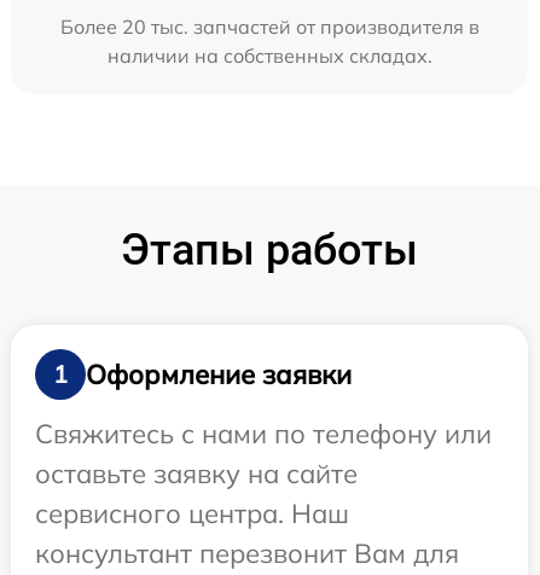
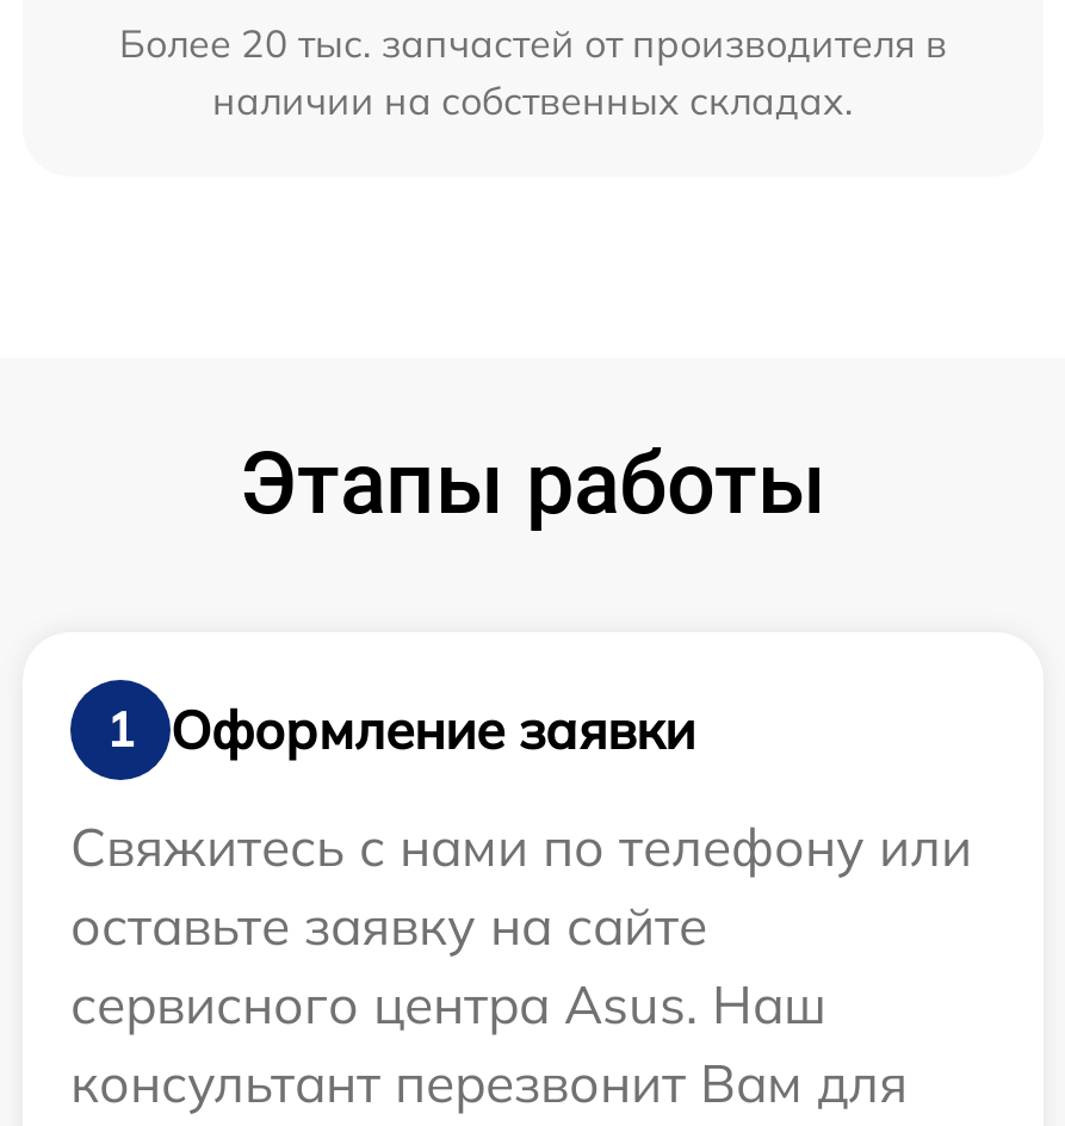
[35,497,349,531] сервисного центра. Наш -> [70,972,826,1038] сервисного центра Asus. Наш

